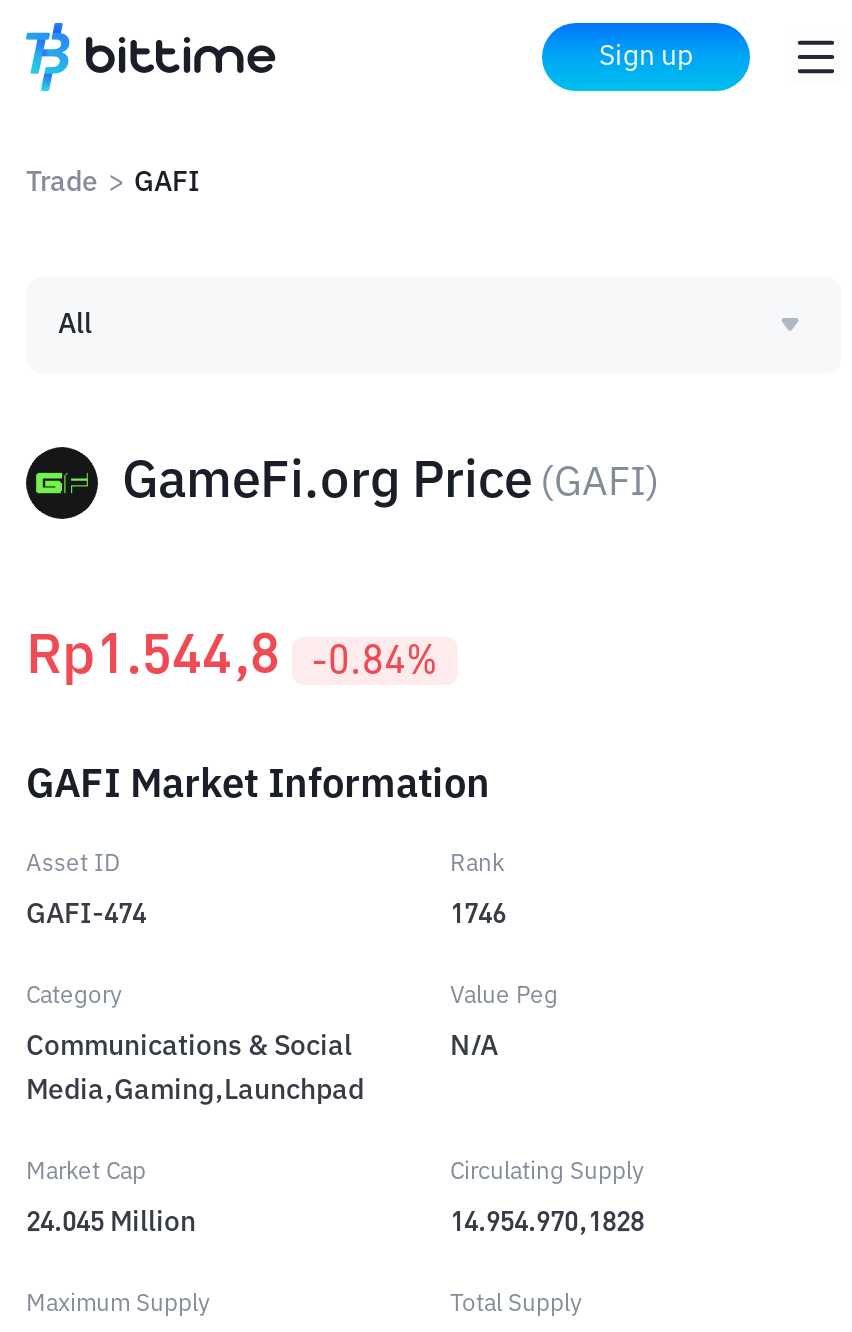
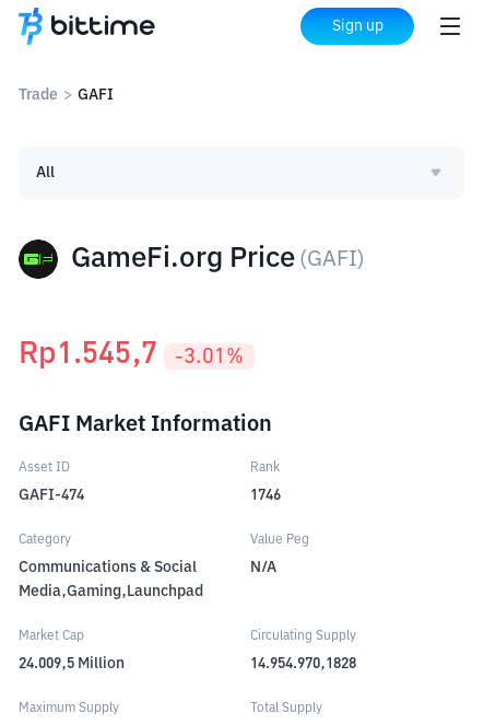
[26,629,280,685] Rp1.544,8 -> [19,339,157,370] Rp1.545,7
[312,641,438,681] -0.84% -> [175,346,244,367] -3.01%
[26,1209,196,1237] 24.045 Million -> [19,656,125,671] 24.009,5 Million

